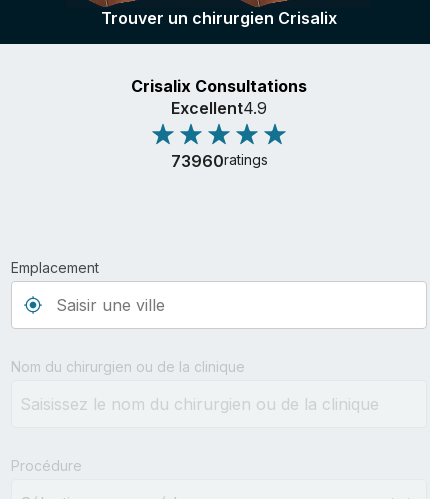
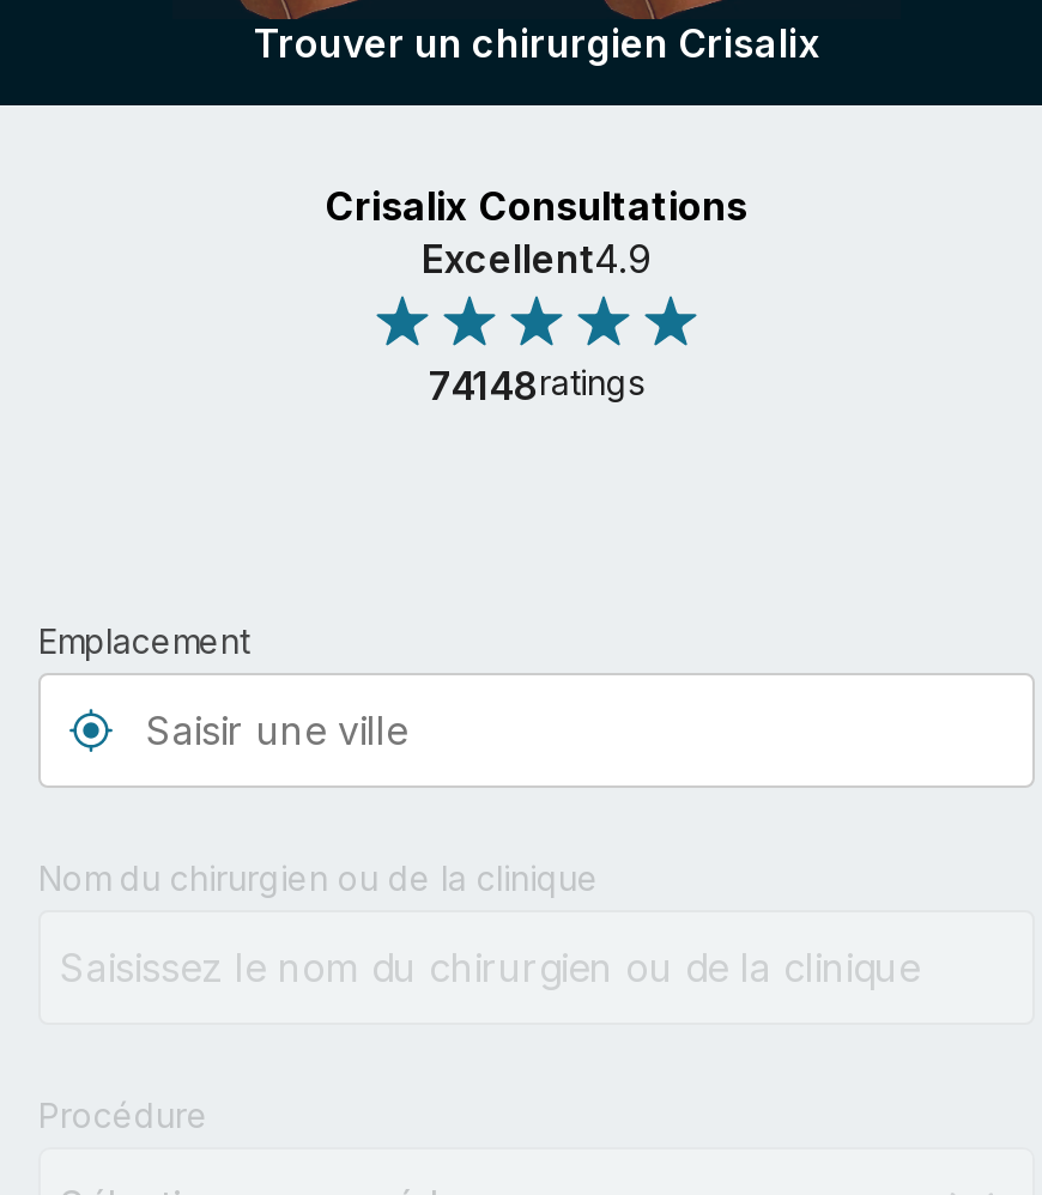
[170,151,267,171] 73960ratings -> [429,362,644,410] 74148ratings

